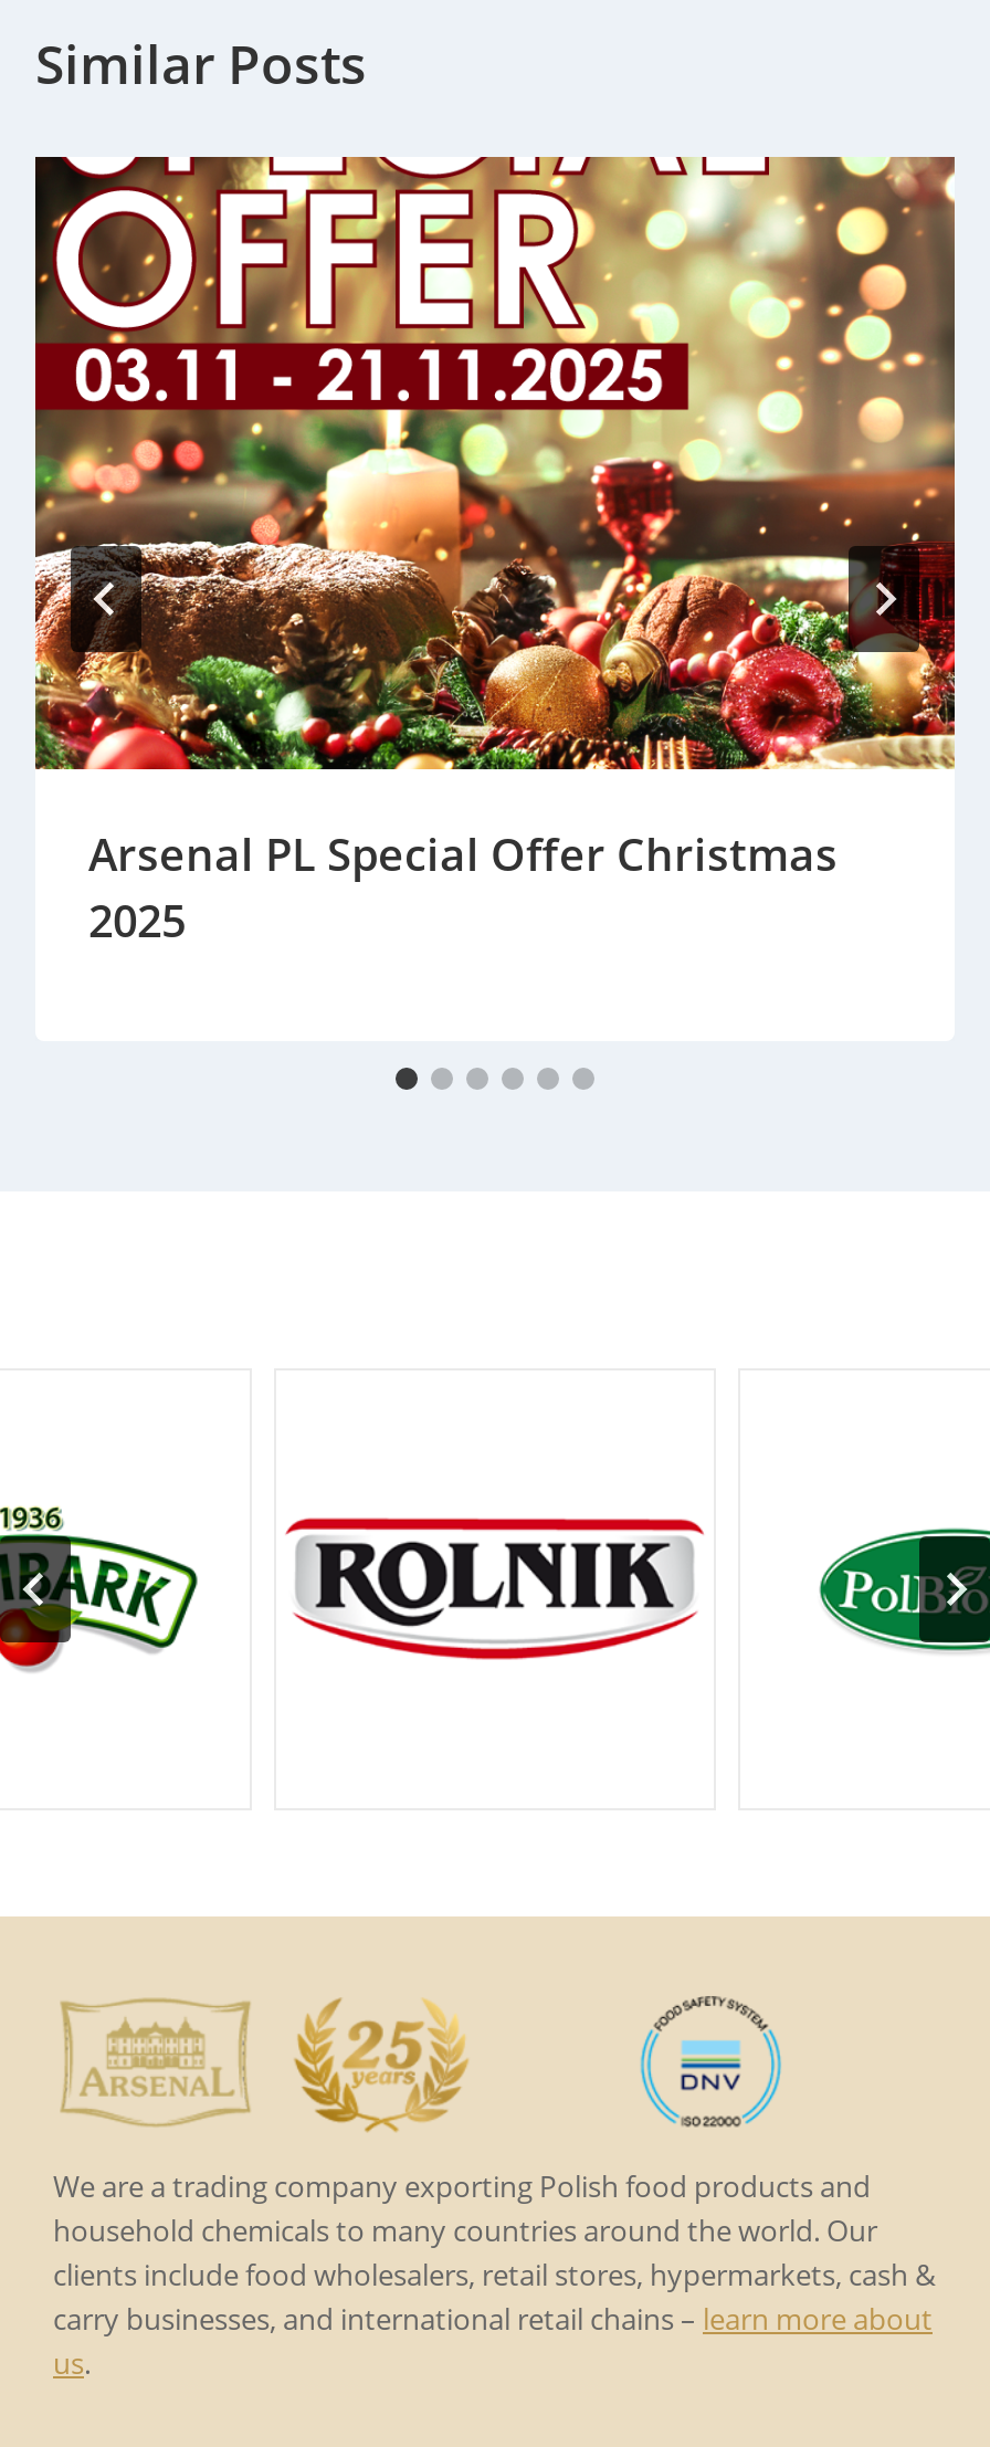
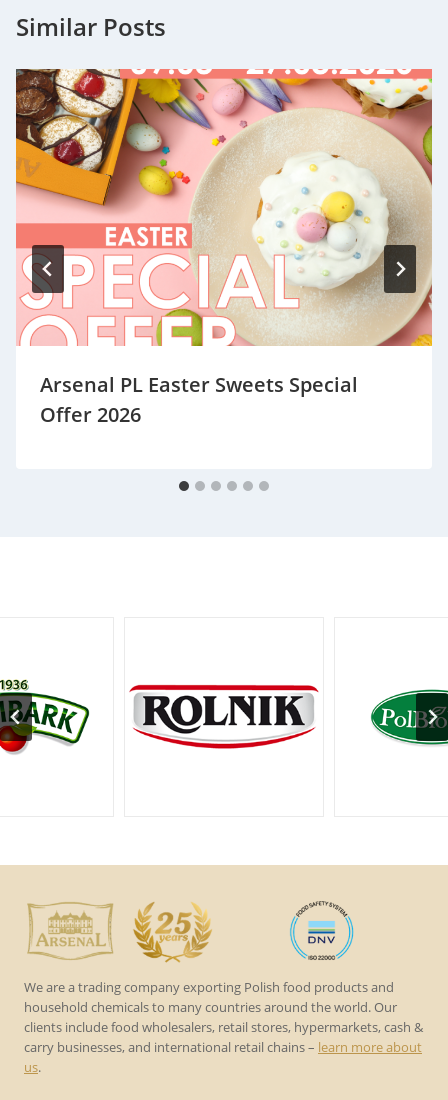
[33,154,957,952] [image] | Arsenal PL Special Offer Christmas | 2025 -> [15,68,433,428] [image] | Arsenal PL Easter Sweets Special | Offer 2026

